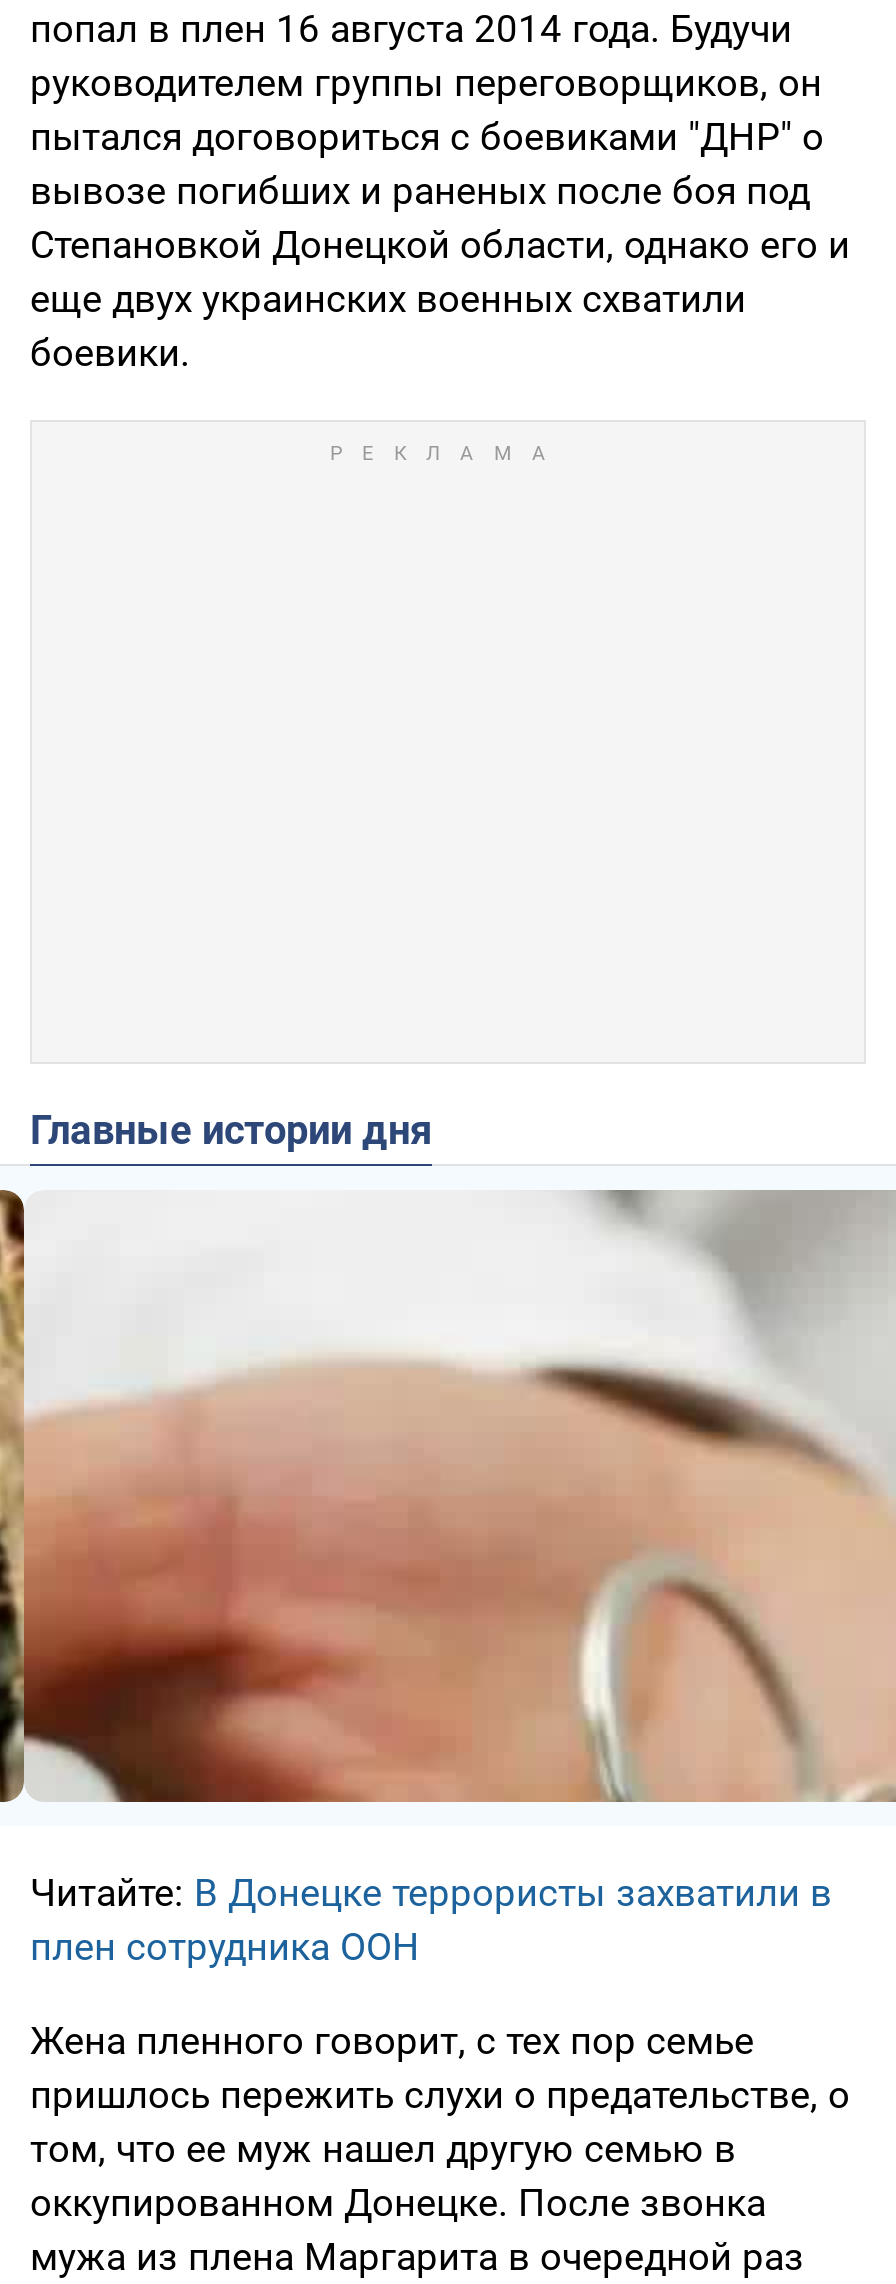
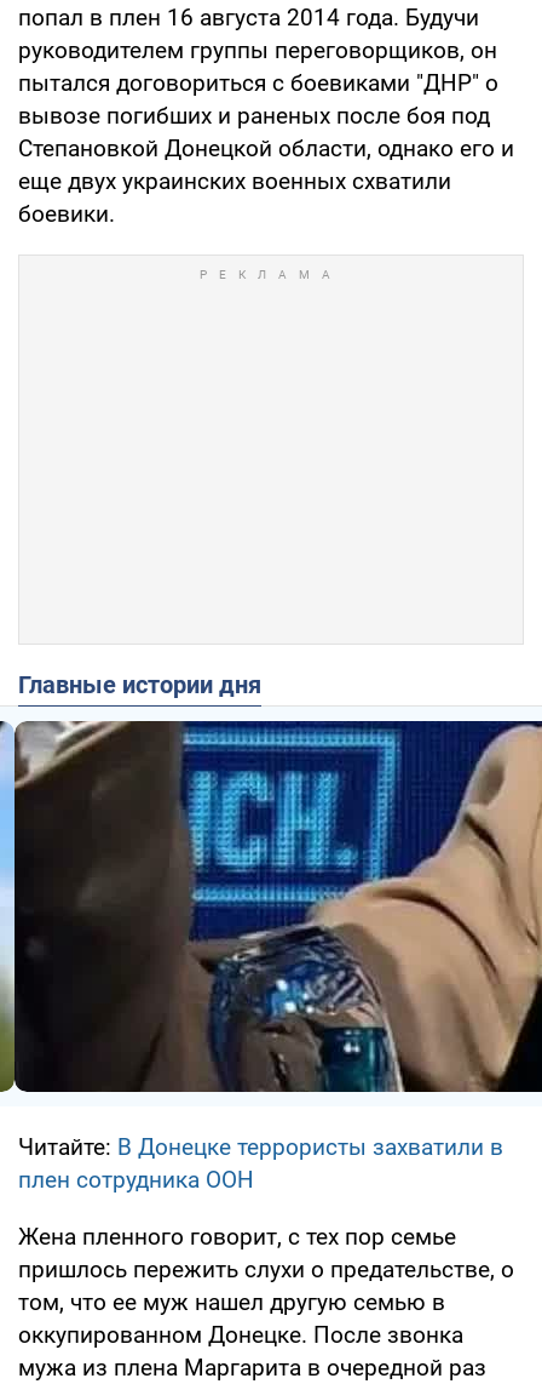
[6,1188,890,1804] [image] -> [4,720,538,1093] [image]

